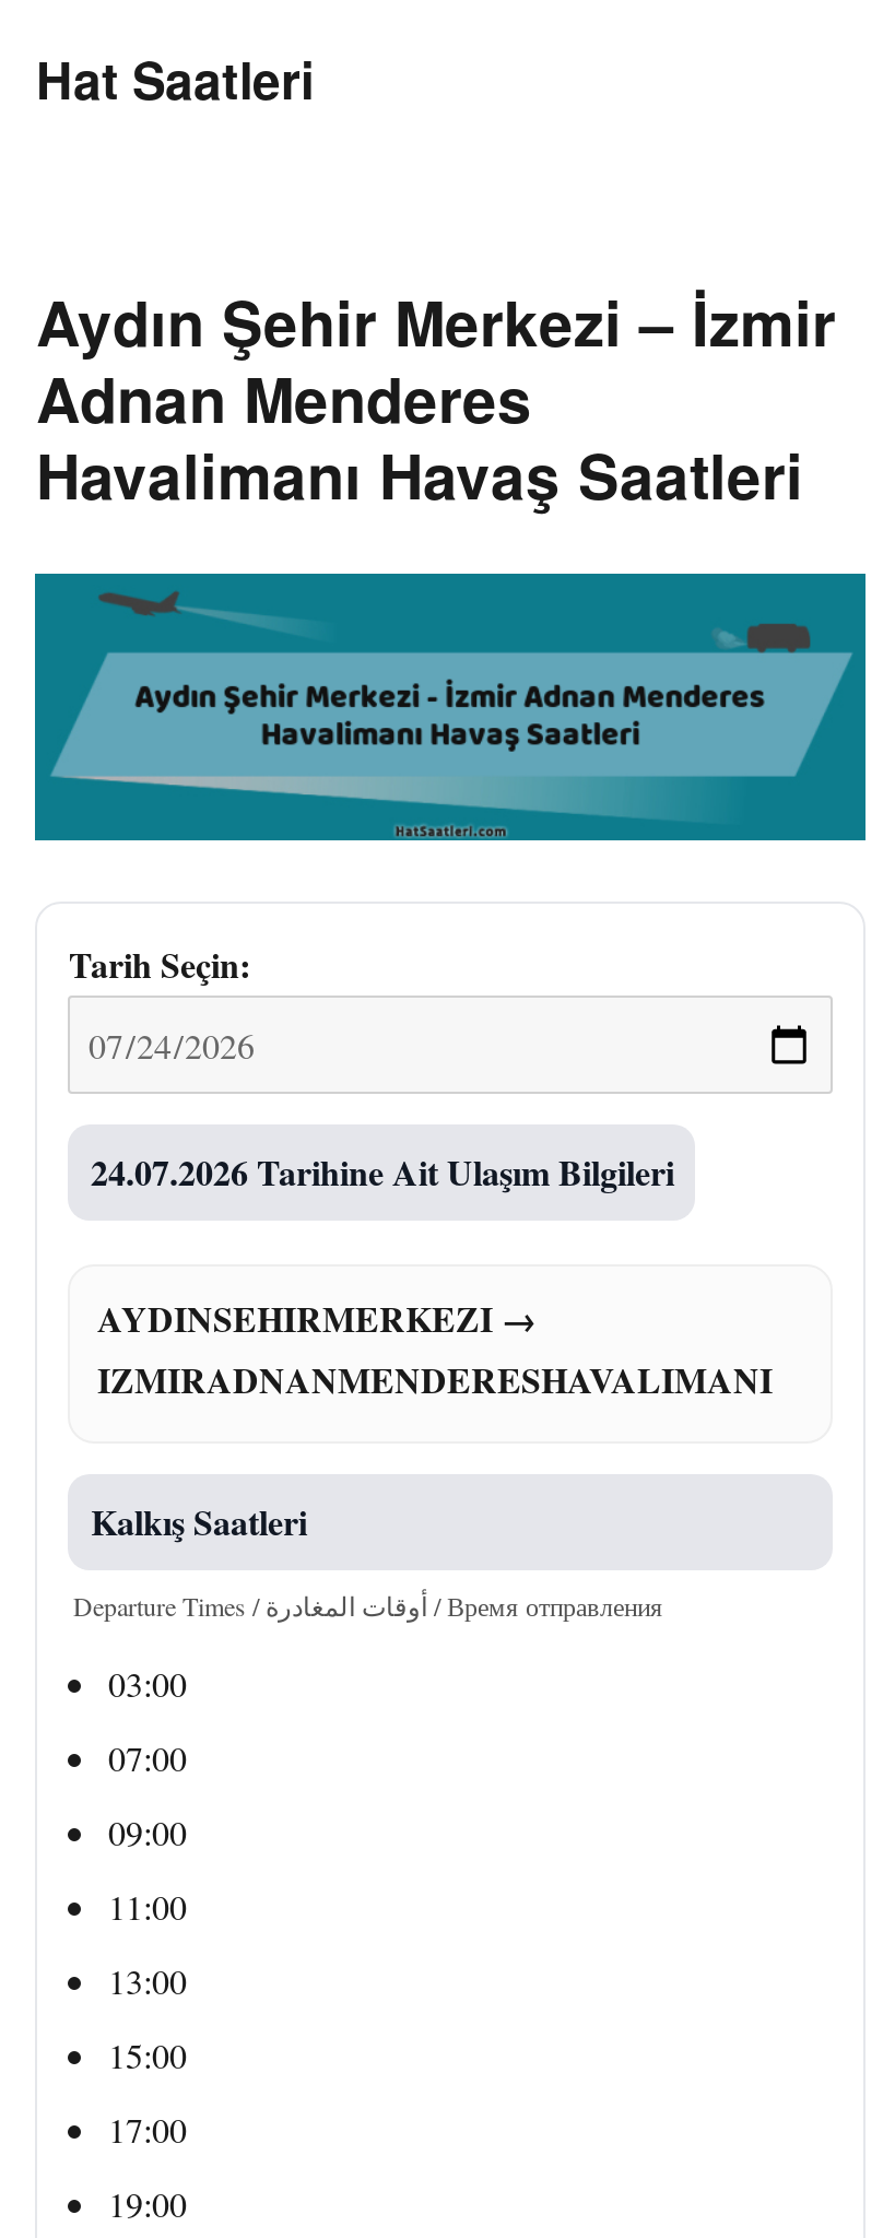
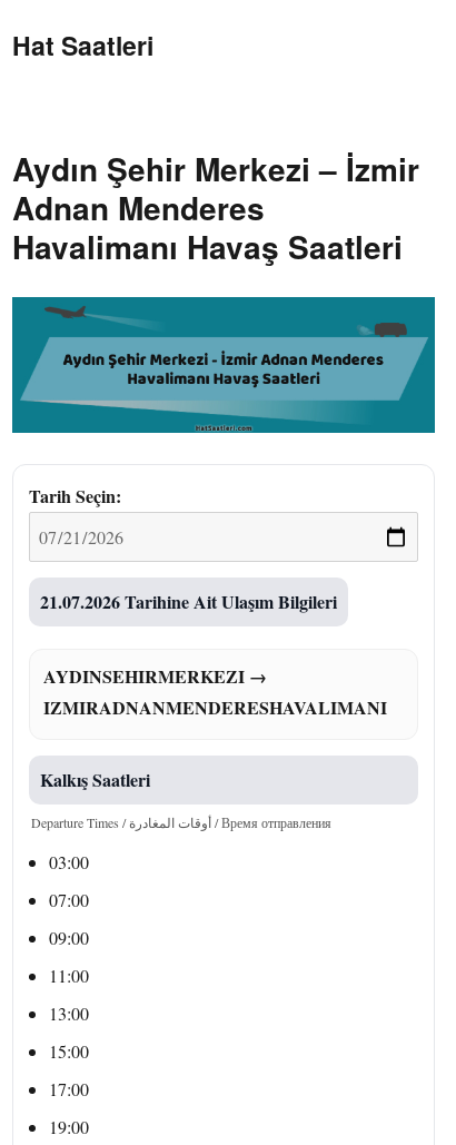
[91,1146,674,1196] 24.07.2026 Tarihine Ait Ulaşım Bilgileri -> [41,588,338,614] 21.07.2026 Tarihine Ait Ulaşım Bilgileri

